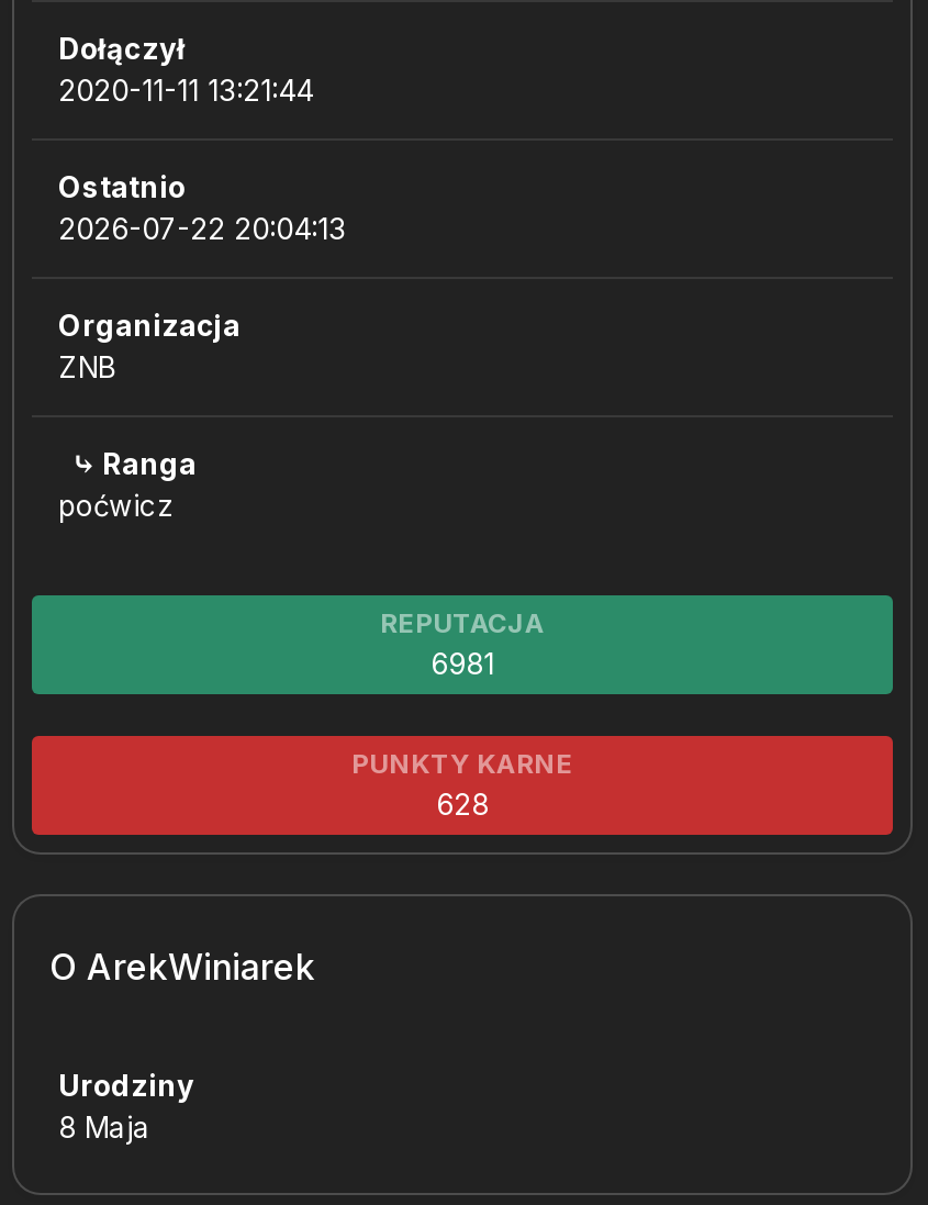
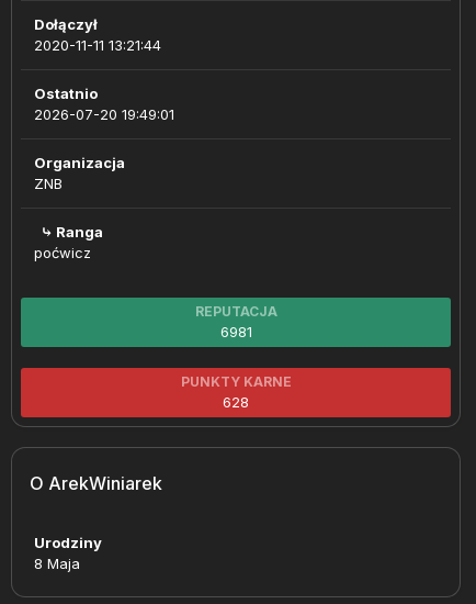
[58,211,346,246] 2026-07-22 20:04:13 -> [34,105,174,123] 2026-07-20 19:49:01

